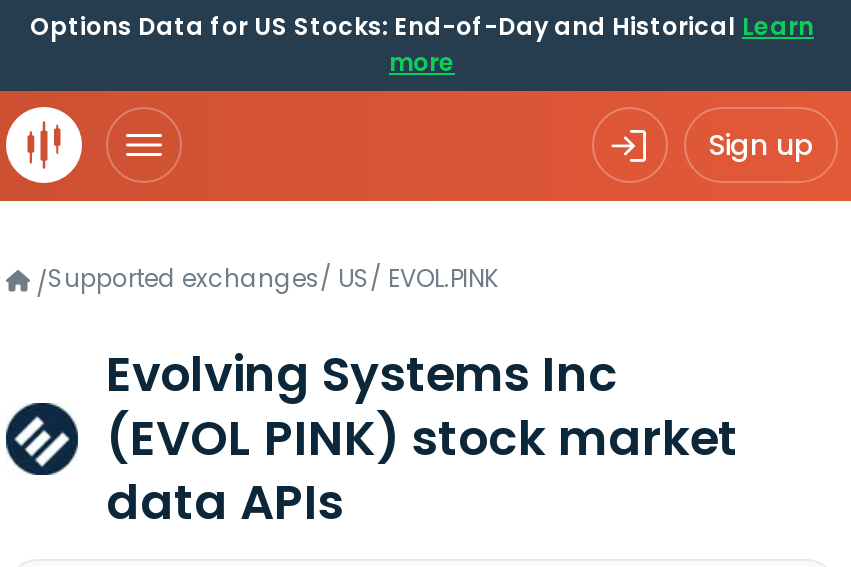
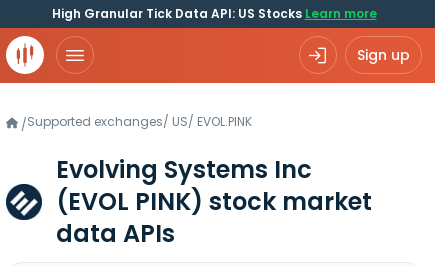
[30,9,814,79] Options Data for US Stocks: End-of-Day and Historical Learn | more -> [51,5,376,22] High Granular Tick Data API: US Stocks Learn more

